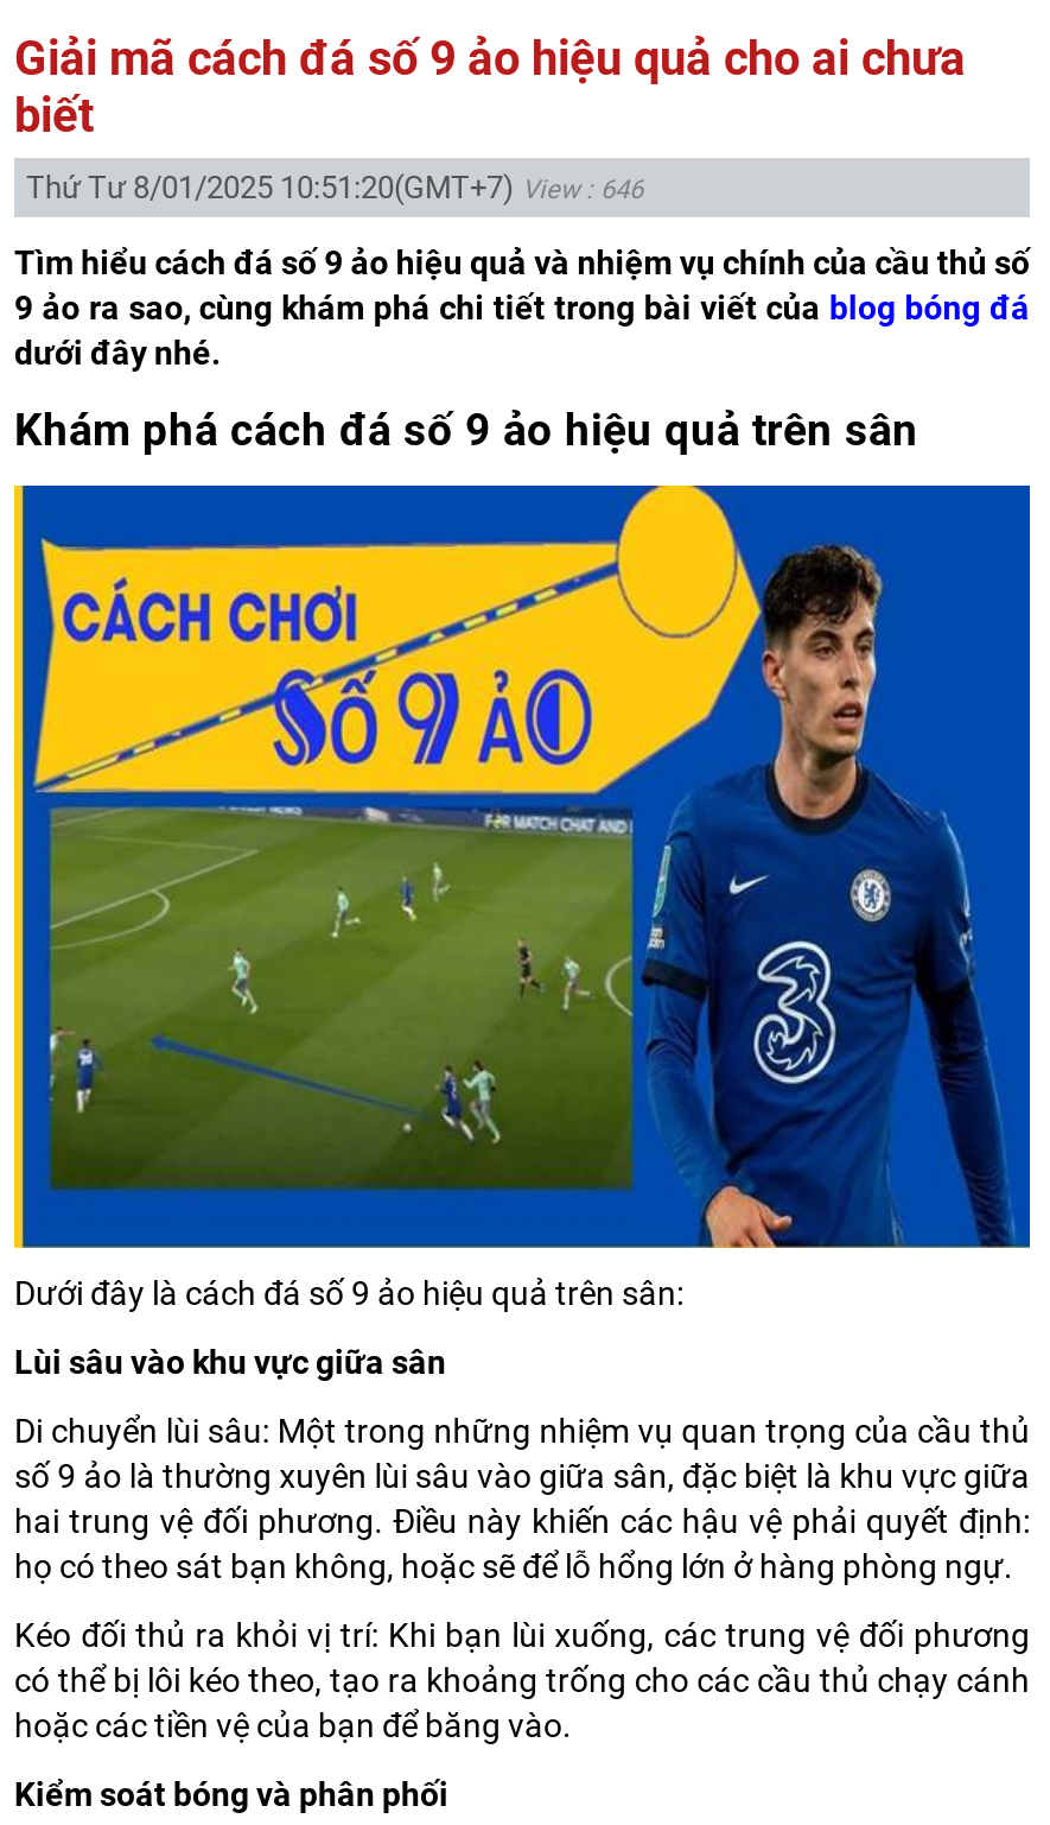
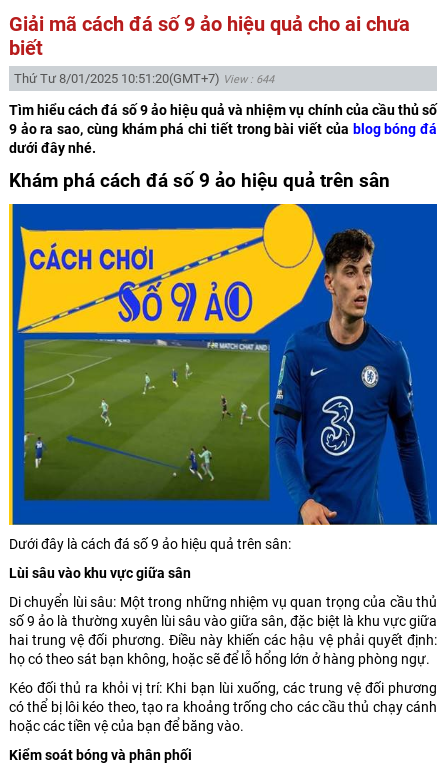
[26,170,643,205] Thứ Tư 8/01/2025 10:51:20(GMT+7) View : 646 -> [14,71,274,86] Thứ Tư 8/01/2025 10:51:20(GMT+7) View : 644

